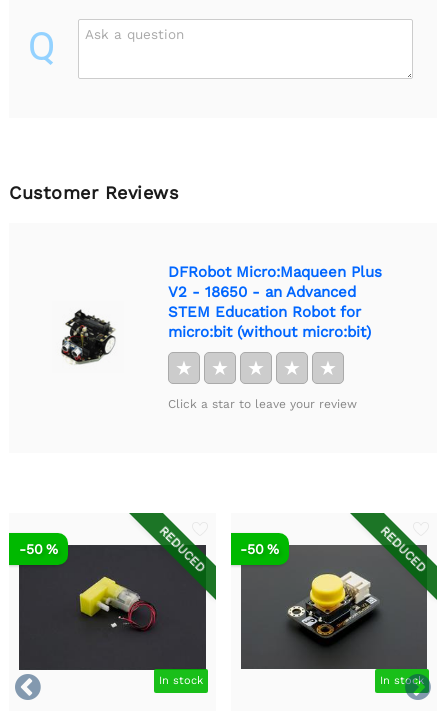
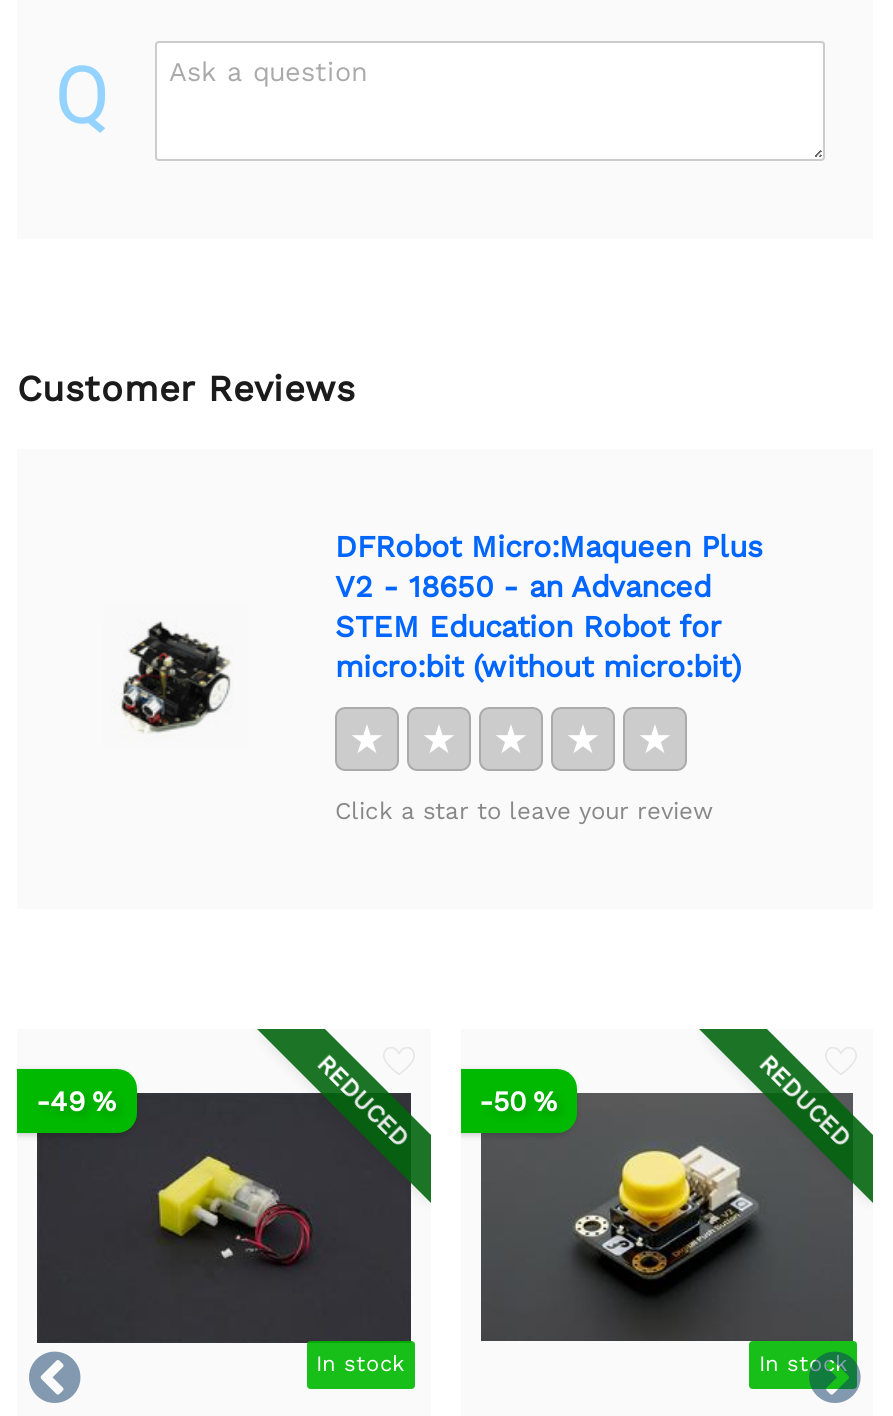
[18,541,57,557] -50 % -> [36,1085,116,1117] -49 %

